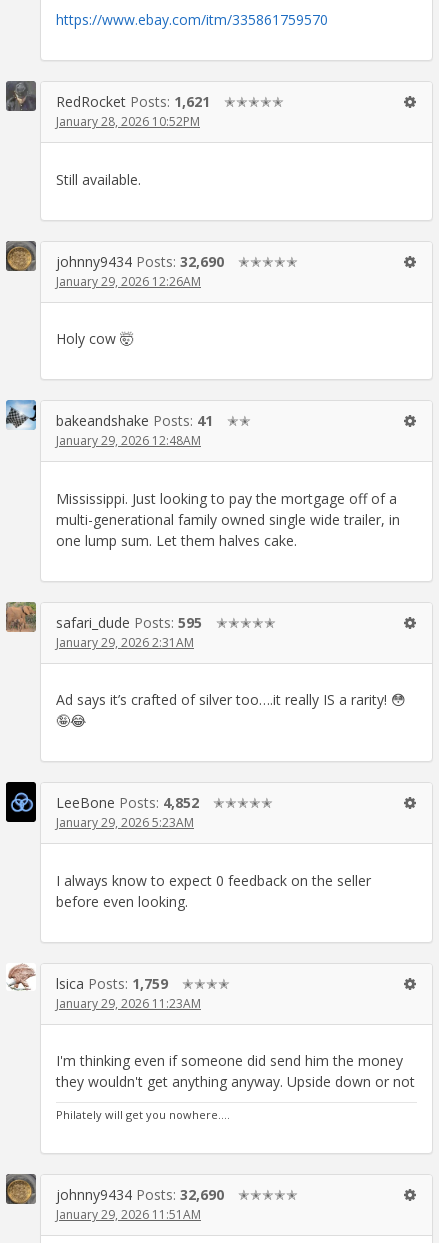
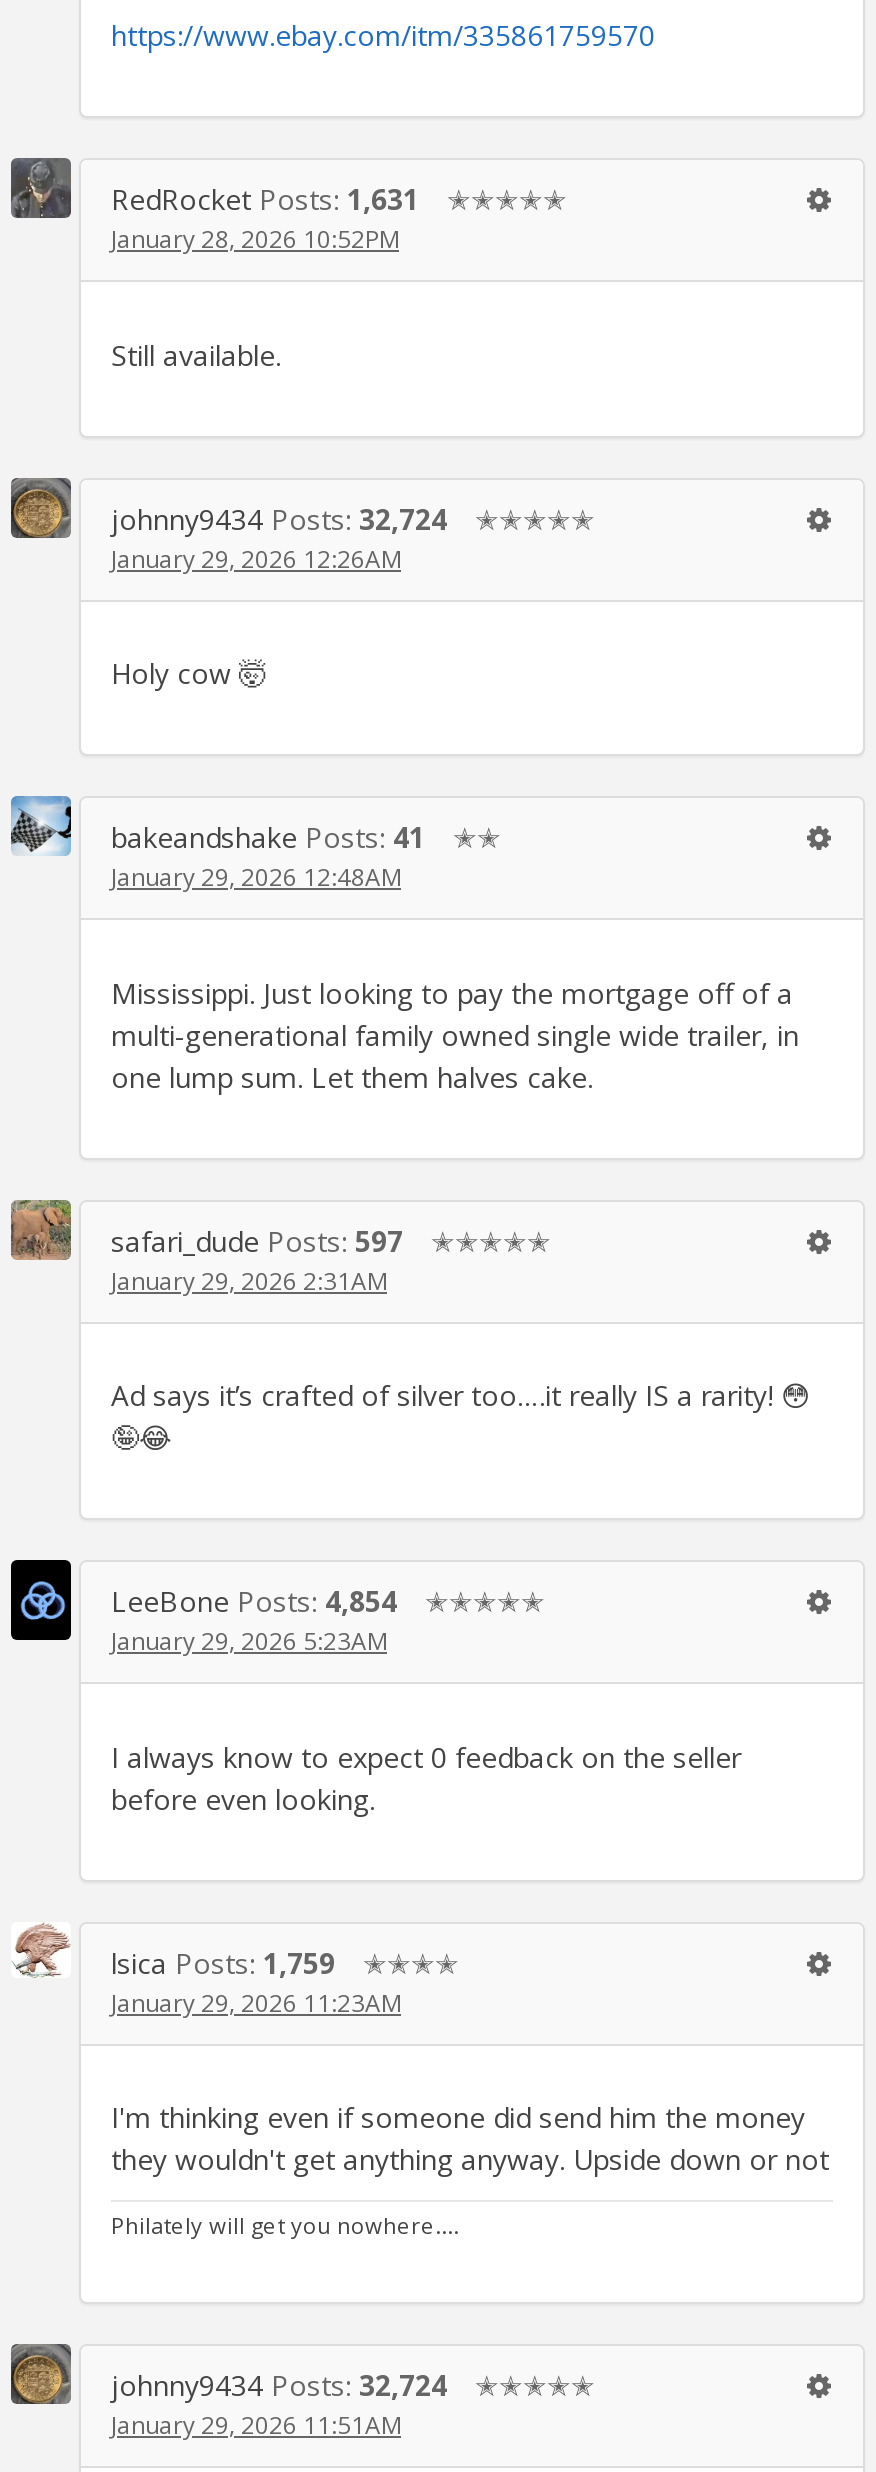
[56,92,210,111] RedRocket Posts: 1,621 -> [111,180,419,218] RedRocket Posts: 1,631
[56,251,224,270] johnny9434 Posts: 32,690 -> [111,499,447,537] johnny9434 Posts: 32,724
[56,612,202,631] safari_dude Posts: 595 -> [111,1221,403,1259] safari_dude Posts: 597
[56,793,199,812] LeeBone Posts: 4,852 -> [111,1582,397,1620] LeeBone Posts: 4,854
[56,1185,224,1204] johnny9434 Posts: 32,690 -> [111,2366,447,2404] johnny9434 Posts: 32,724

